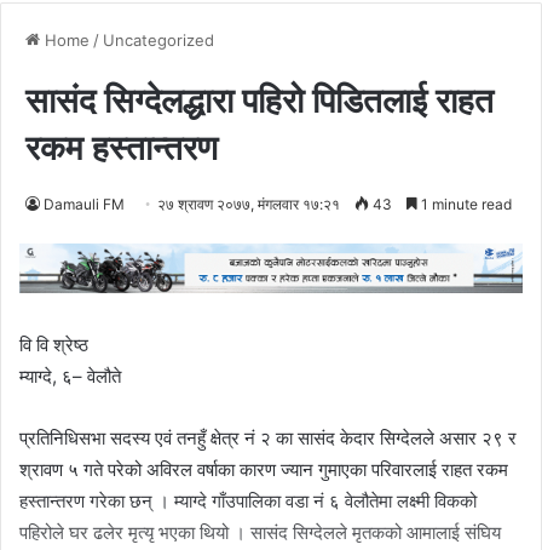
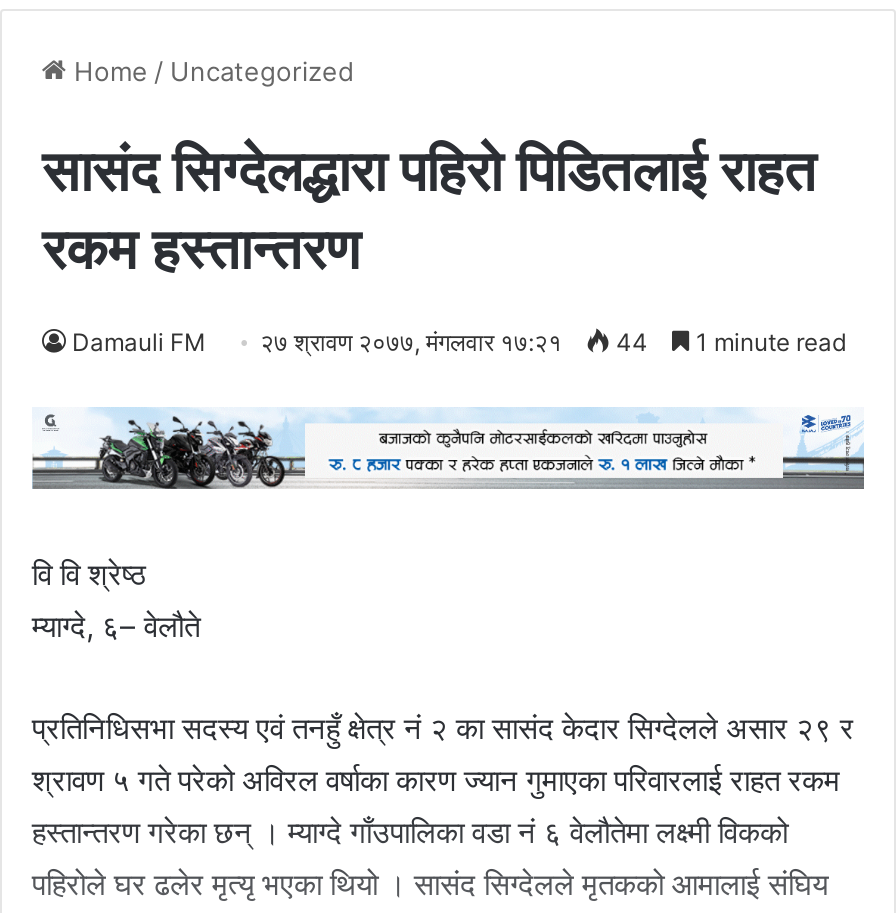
[44,195,512,213] Damauli FM २७ श्रावण २०७७, मंगलवार १७:२१ 43 1 minute read -> [72,327,846,357] Damauli FM २७ श्रावण २०७७, मंगलवार १७:२१ 44 1 minute read

